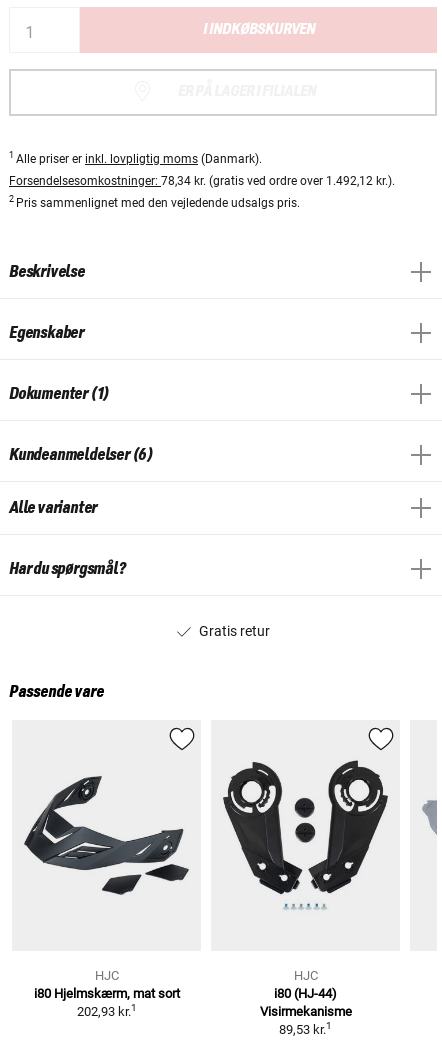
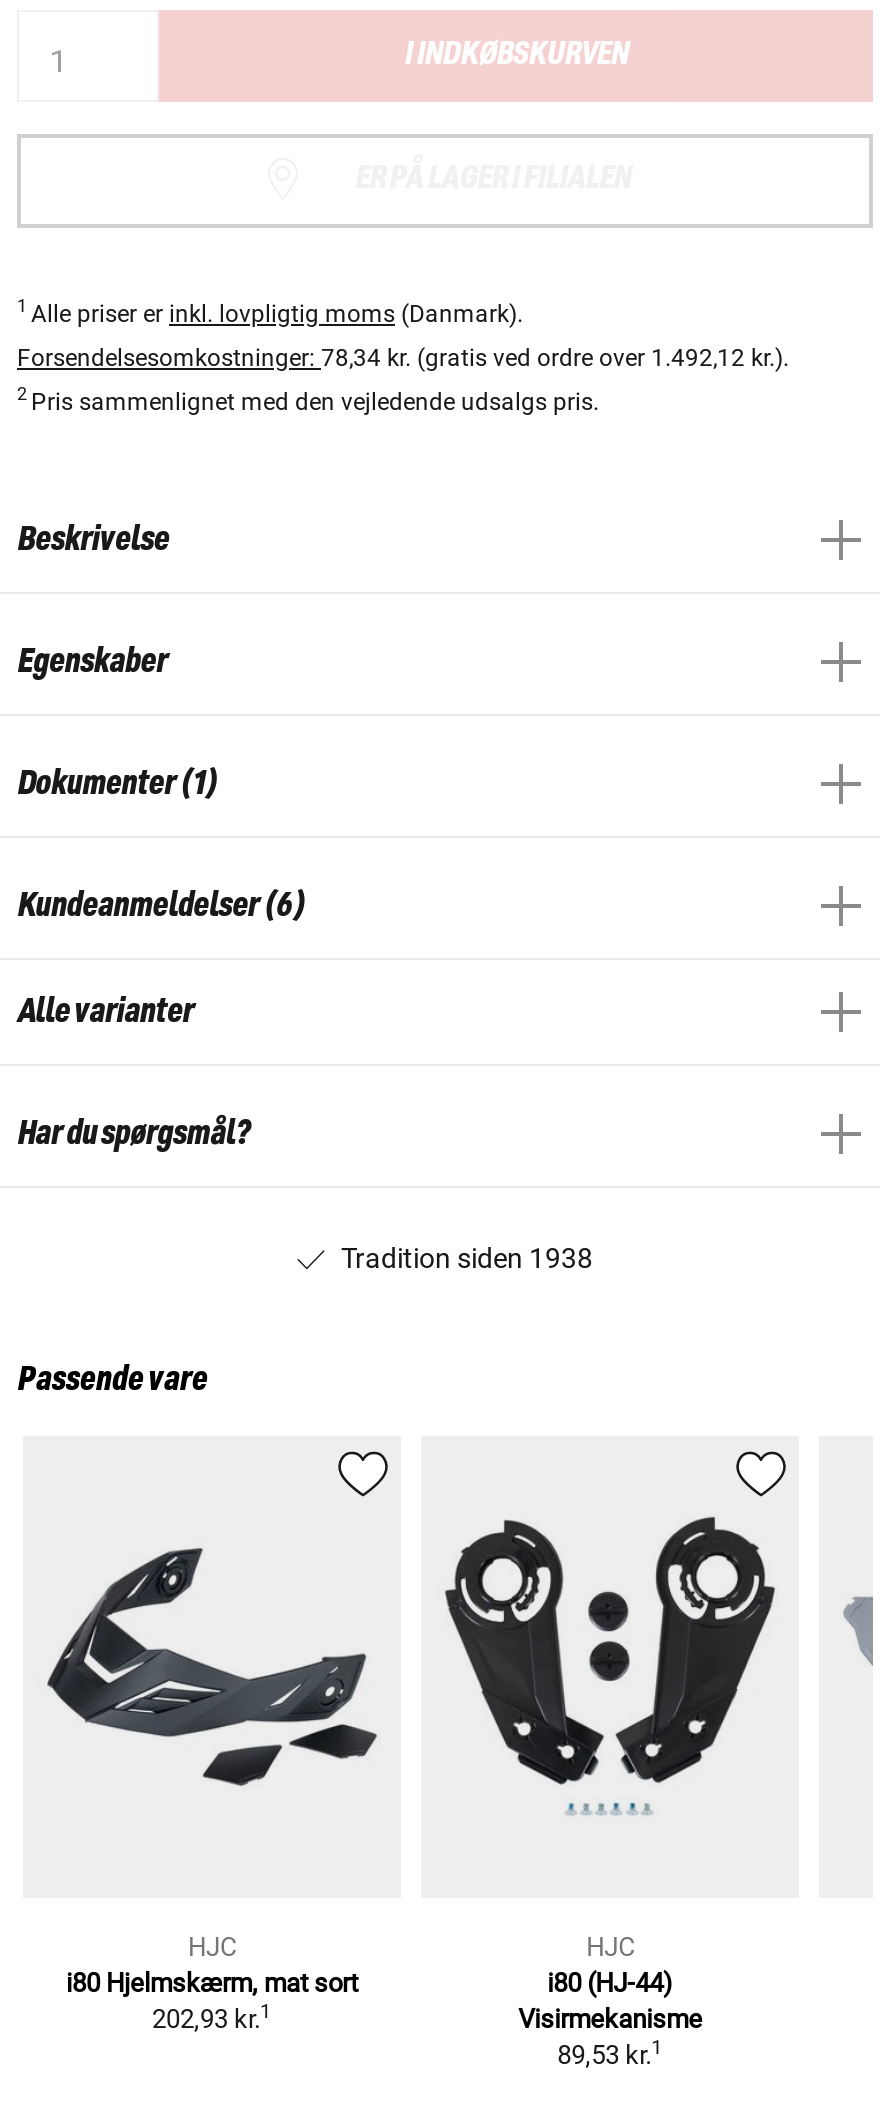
[198,623,269,639] Gratis retur -> [341,1241,593,1273] Tradition siden 1938

